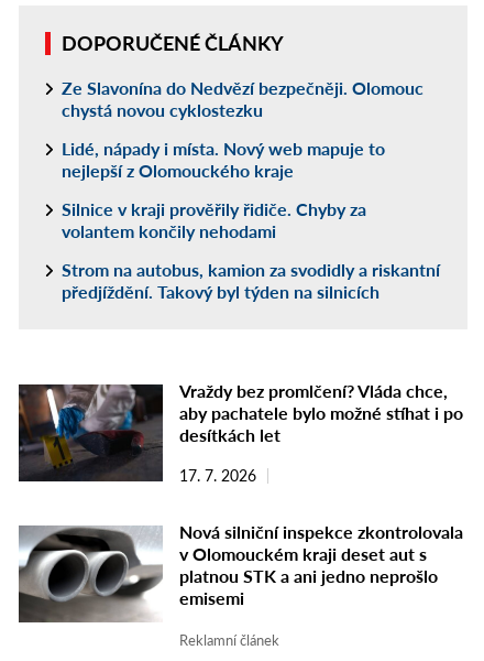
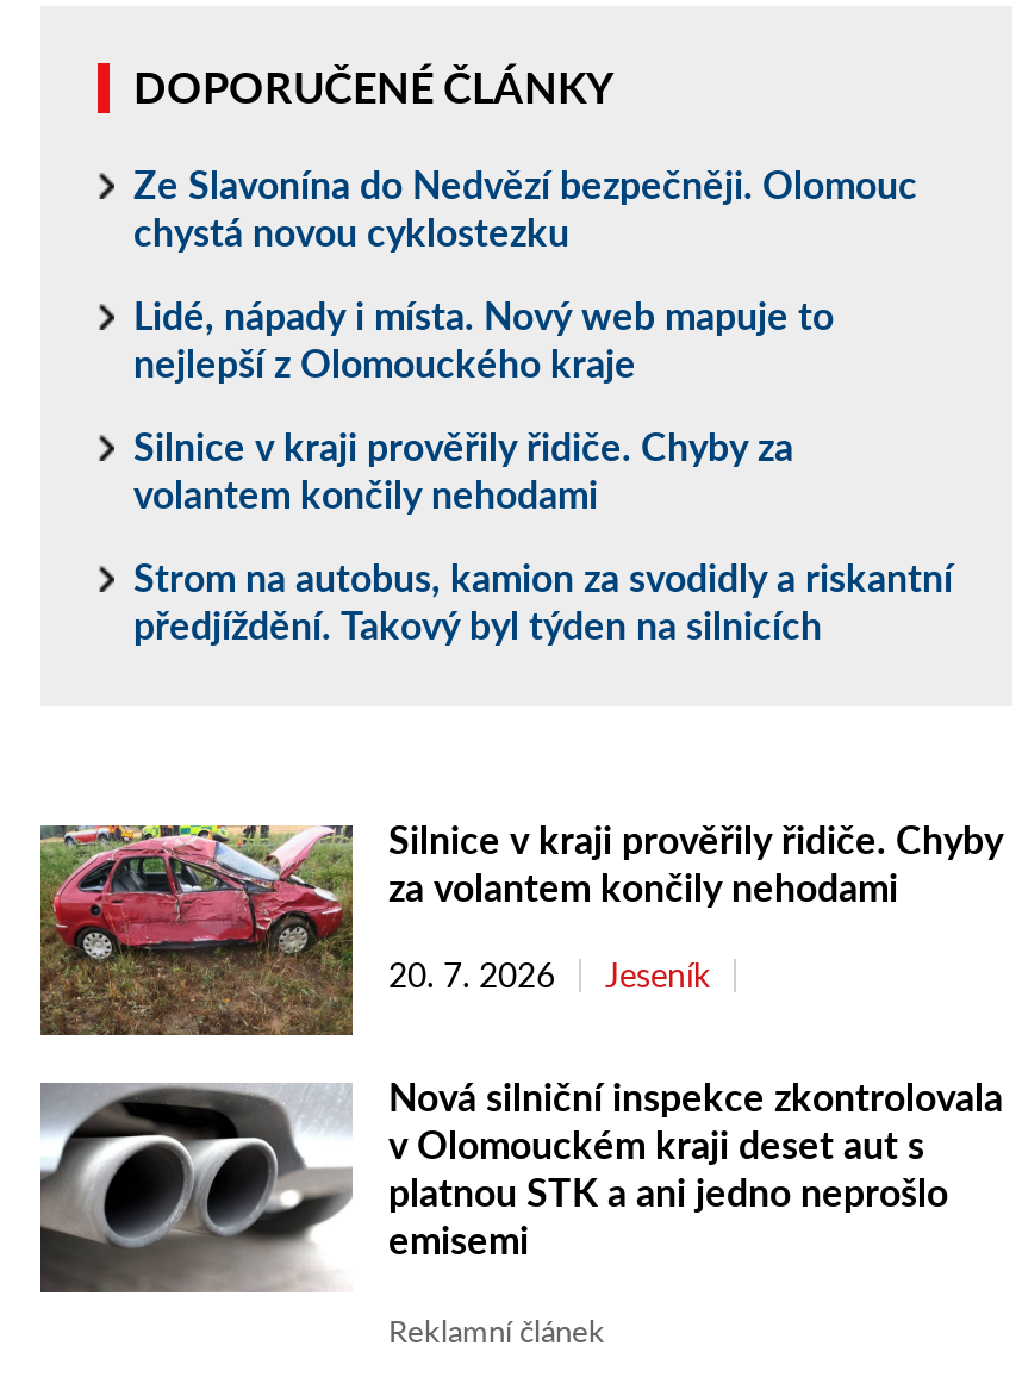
[18,380,463,481] [image] | Vraždy bez promlčení? Vláda chce, | aby pachatele bylo možné stíhat i po | desítkách let -> [38,817,1003,1038] [image] | Silnice v kraji prověřily řidiče. Chyby | za volantem končily nehodami
[179,466,256,485] 17. 7. 2026 -> [388,955,710,995] 20. 7. 2026 | Jeseník

